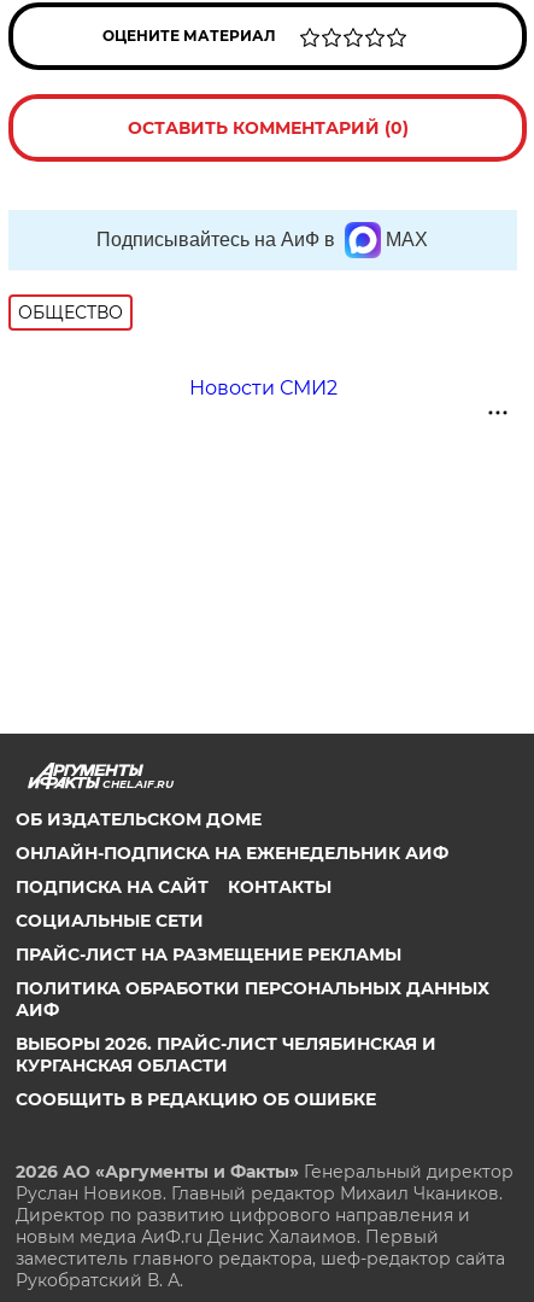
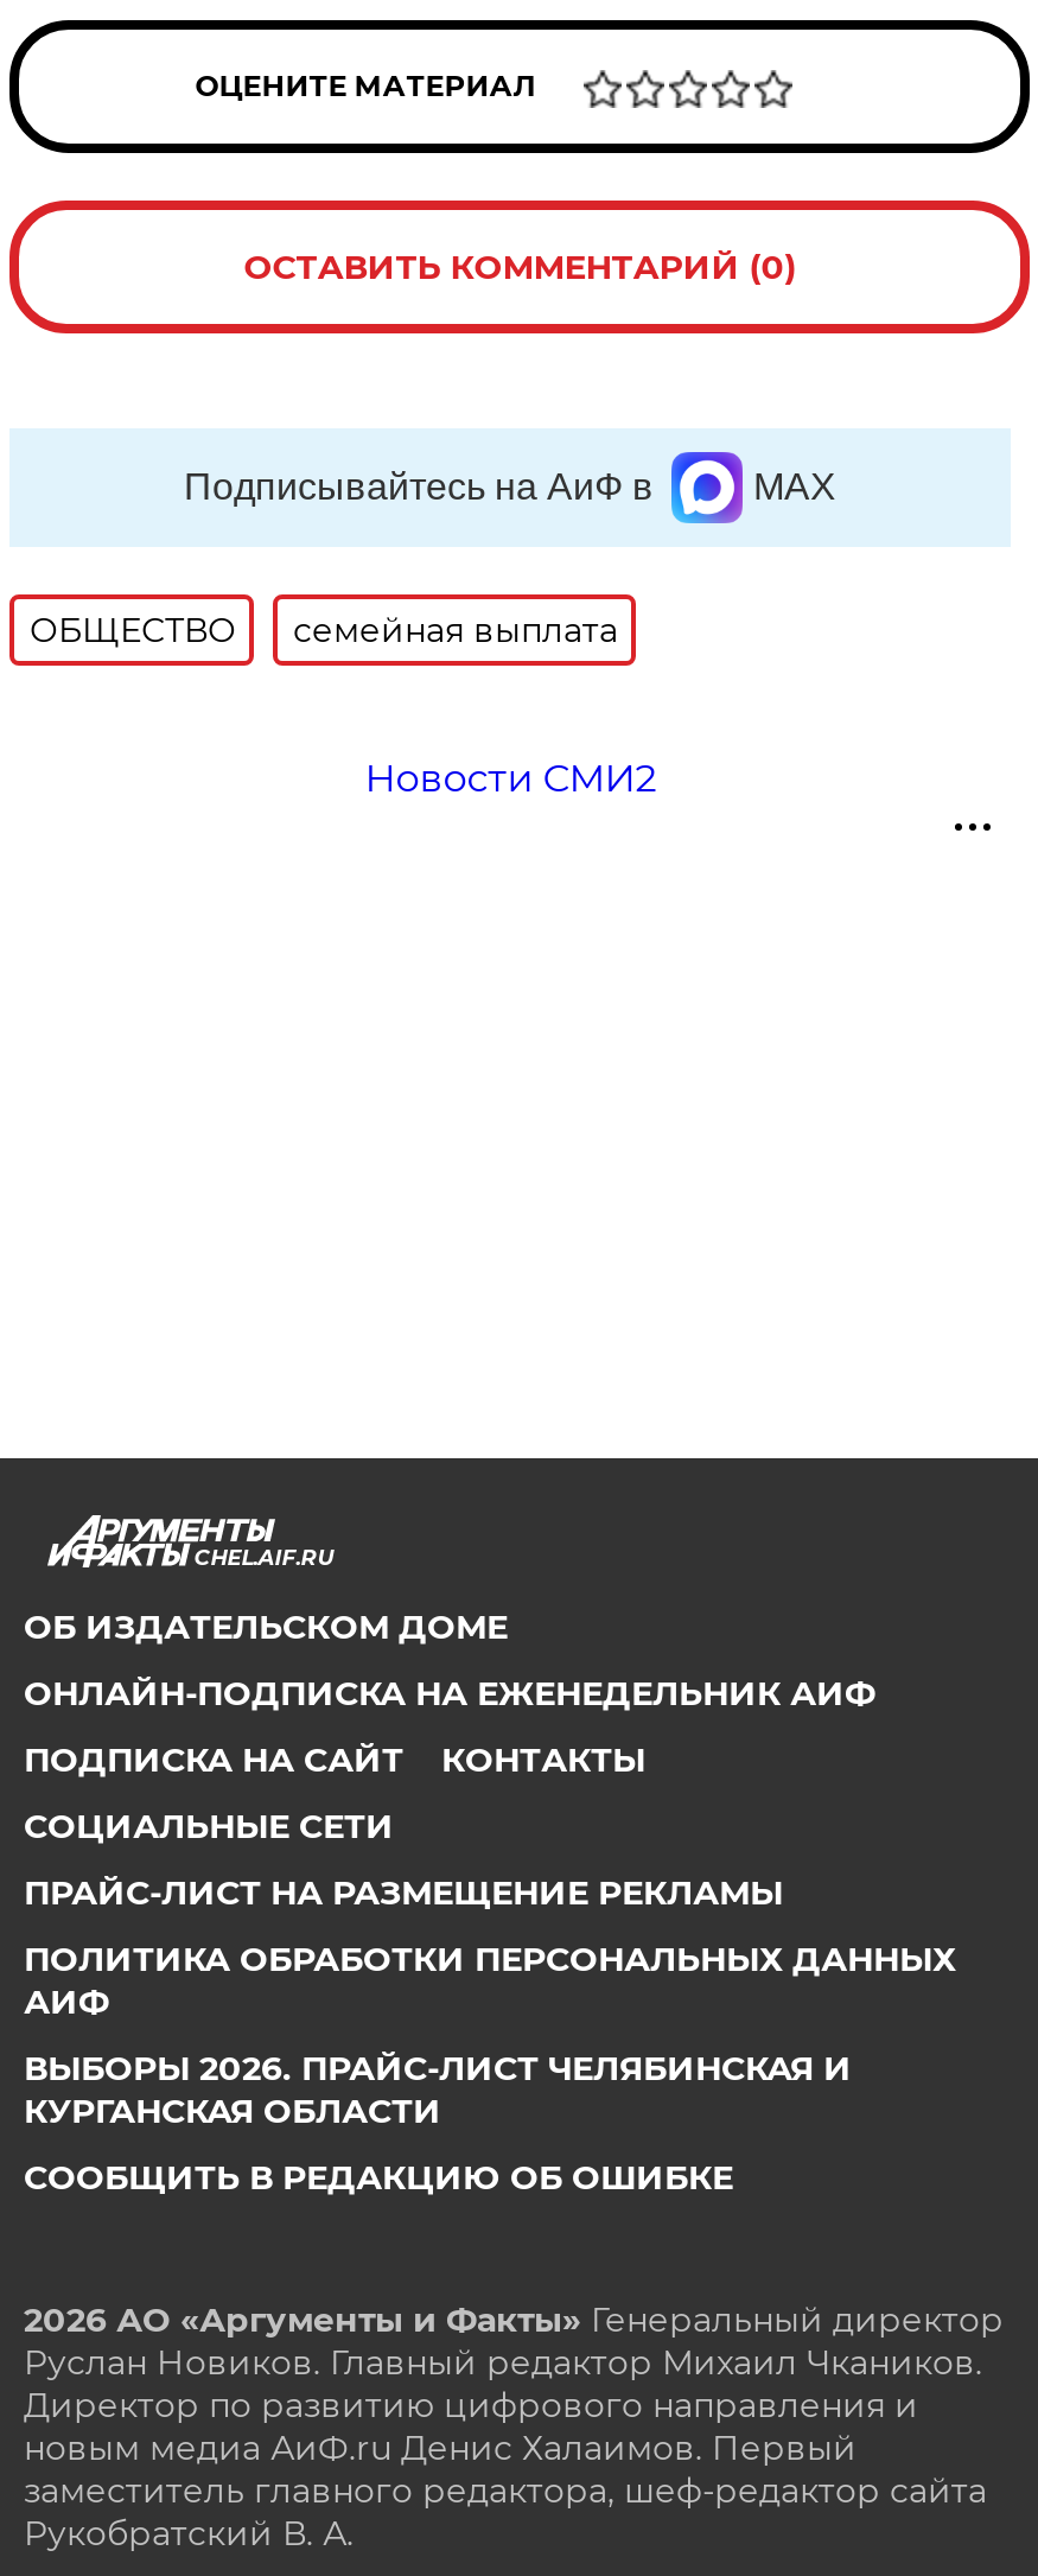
none -> [293,608,618,651] семейная выплата

